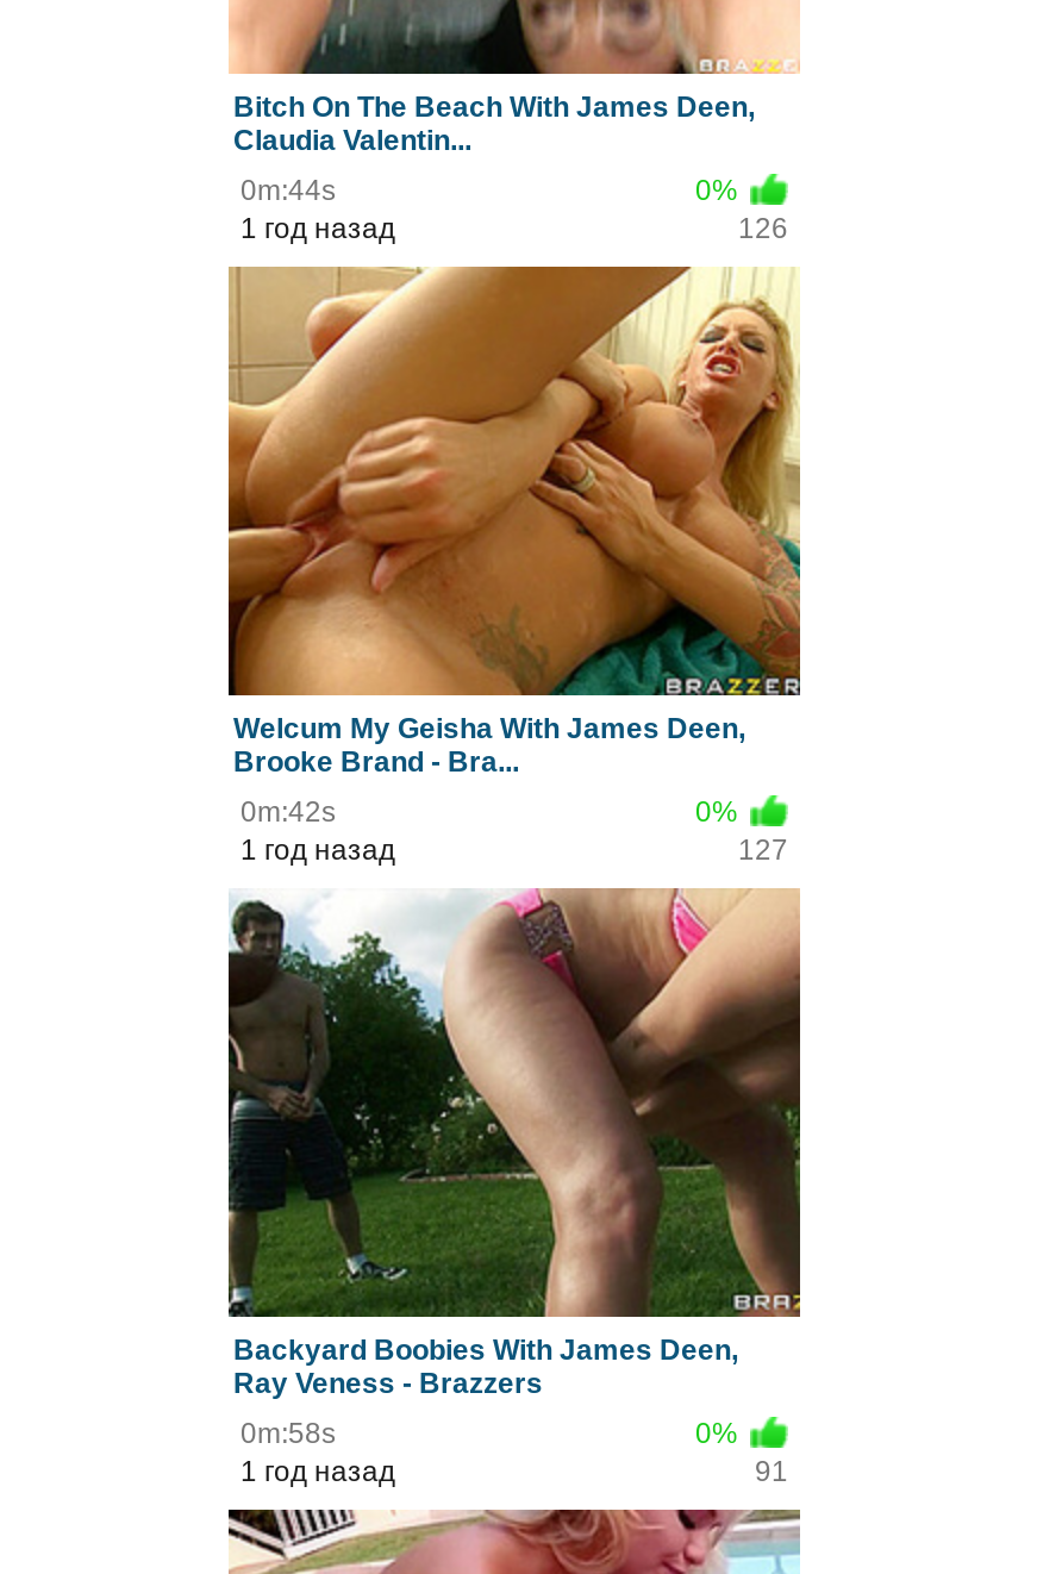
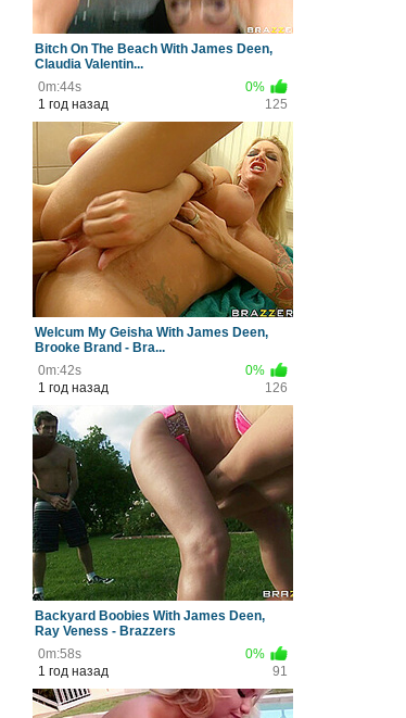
[738,212,788,245] 126 -> [265,97,288,112] 125
[738,833,788,867] 127 -> [265,380,288,395] 126

